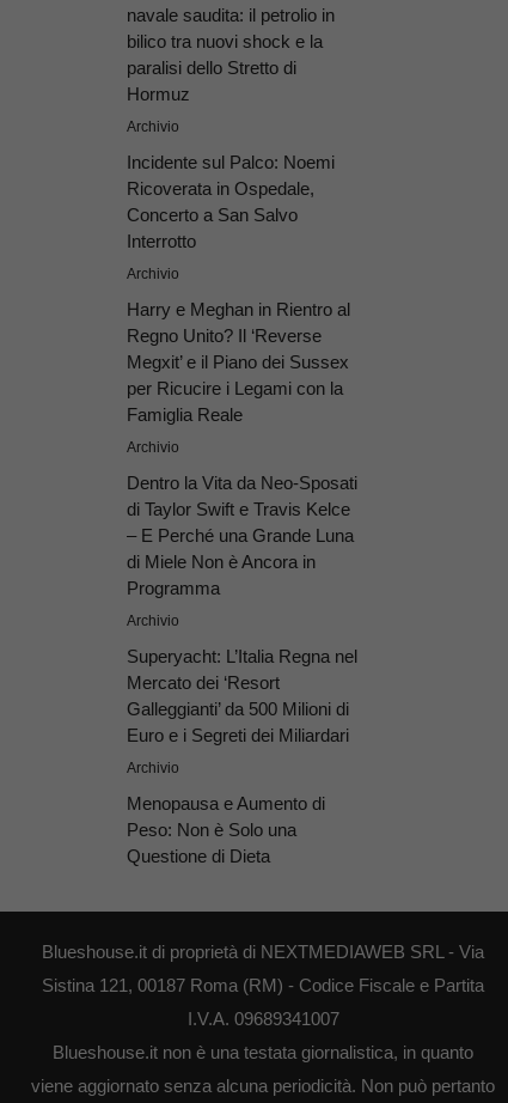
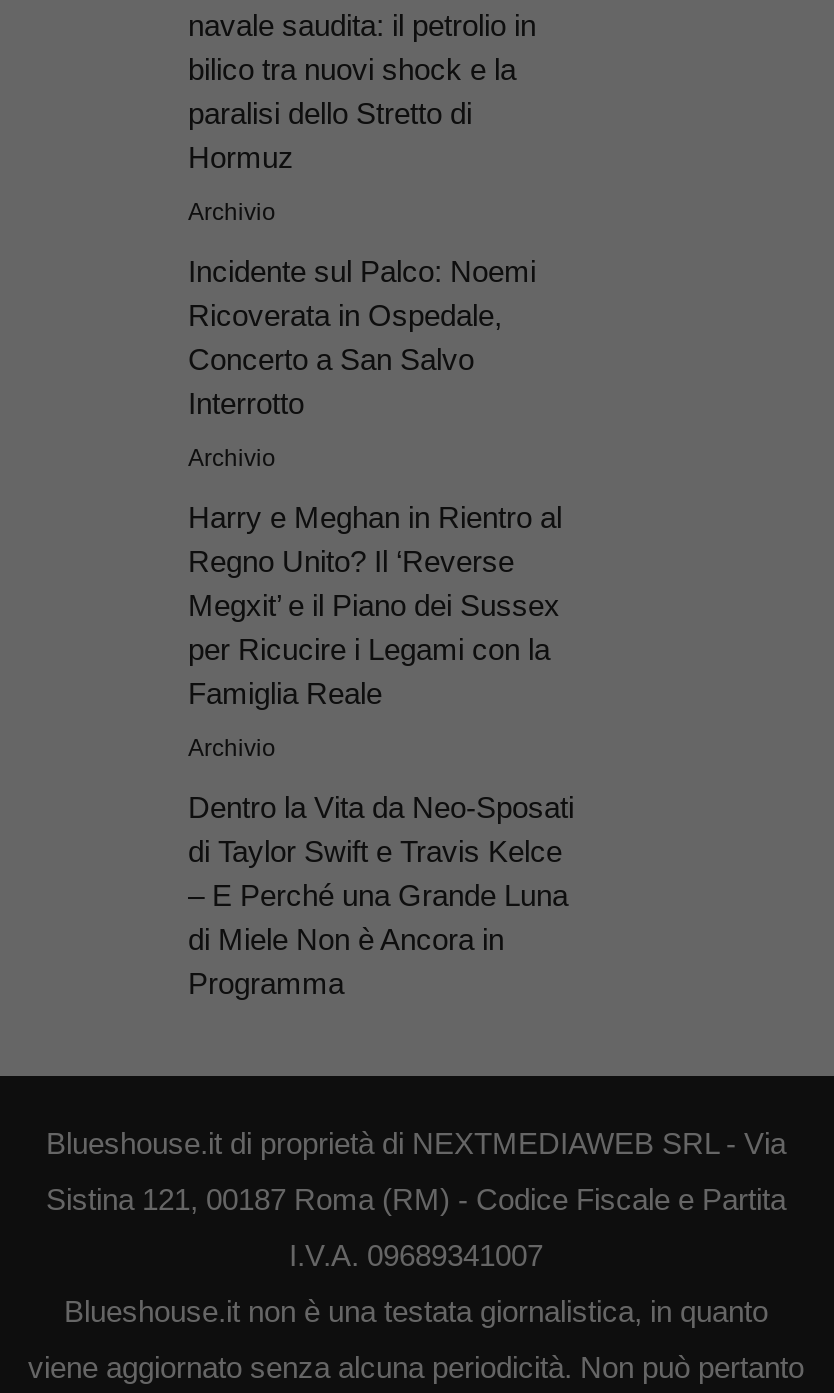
[127,613,357,866] Archivio | Superyacht: L’Italia Regna nel | Mercato dei ‘Resort | Galleggianti’ da 500 Milioni di | Euro e i Segreti dei Miliardari | Archivio | Menopausa e Aumento di | Peso: Non è Solo una | Questione di Dieta -> none

